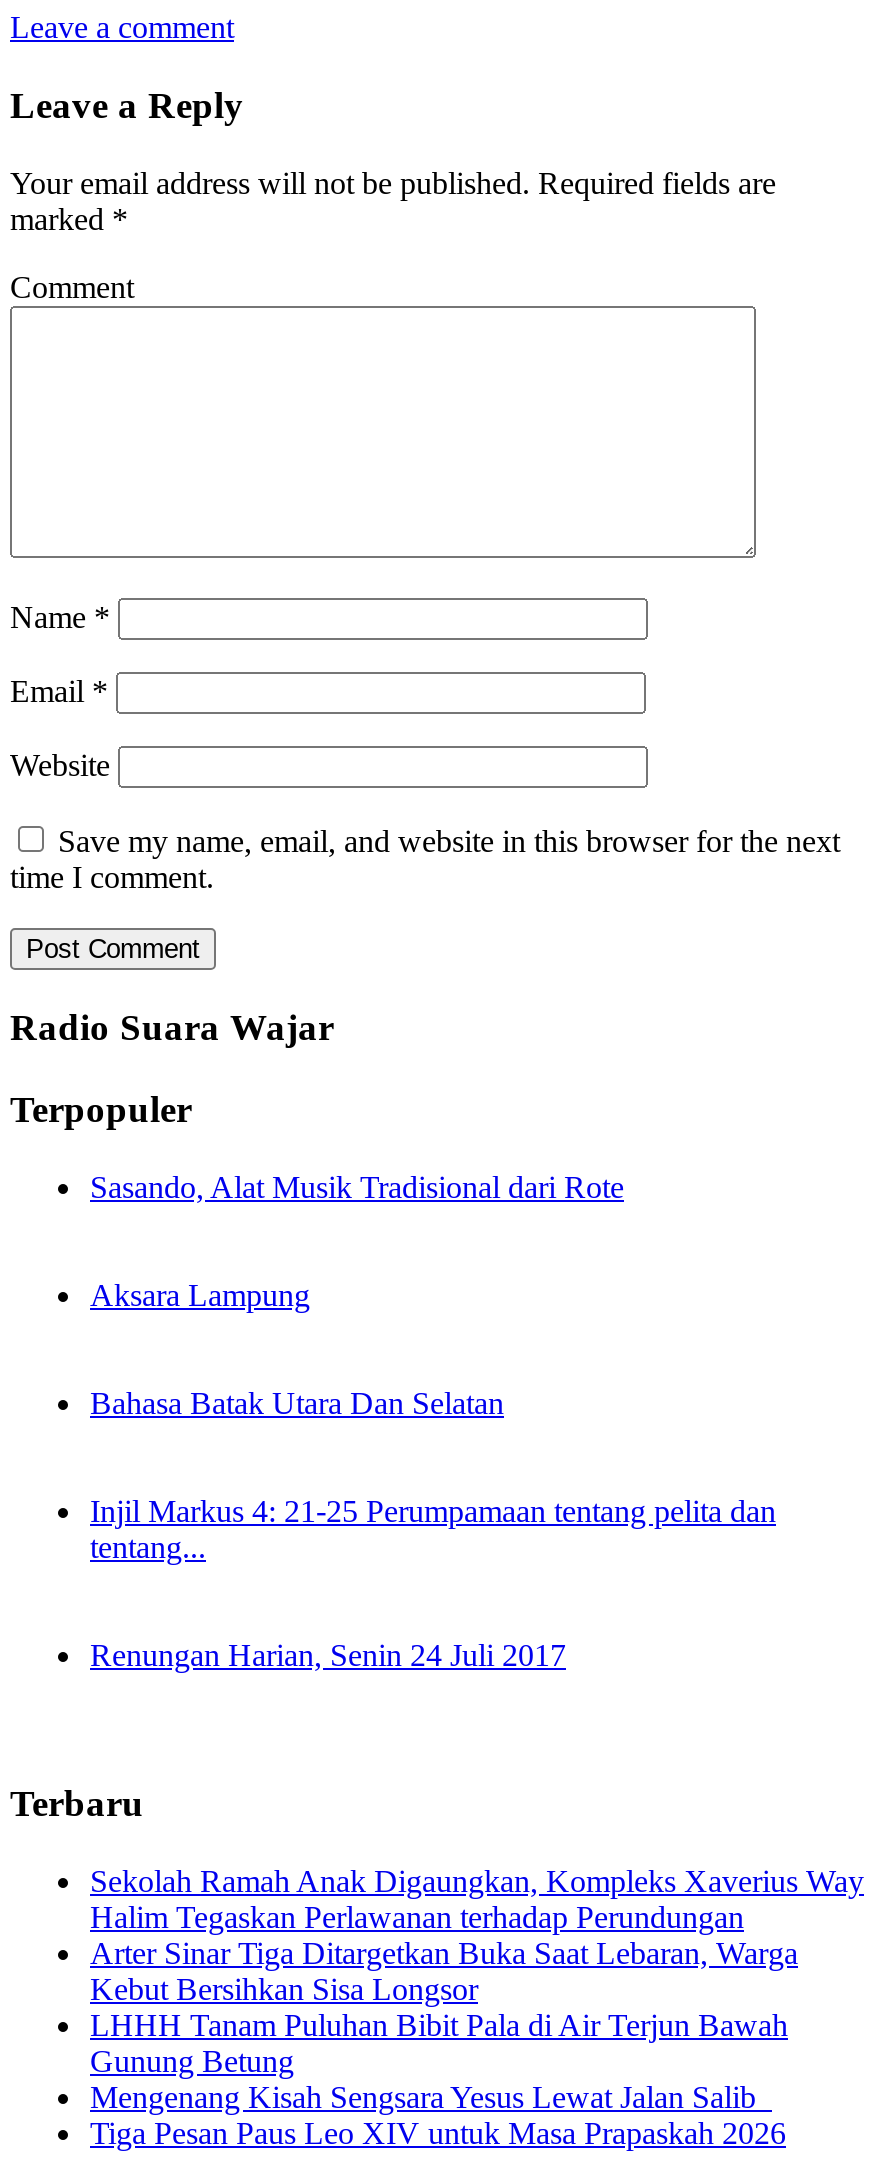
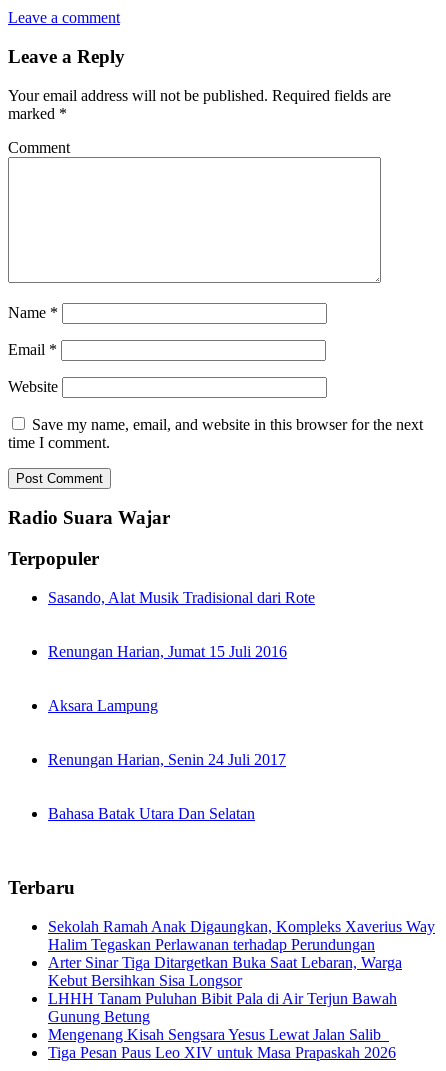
none -> [48,643,287,660] Renungan Harian, Jumat 15 Juli 2016
moved [90,1277,310,1311] -> [48,697,158,714]: Aksara Lampung
moved [90,1385,504,1419] -> [48,805,255,822]: Bahasa Batak Utara Dan Selatan
[90,1493,776,1563] Injil Markus 4: 21-25 Perumpamaan tentang pelita dan | tentang... -> none
moved [90,1637,566,1671] -> [48,751,286,768]: Renungan Harian, Senin 24 Juli 2017

